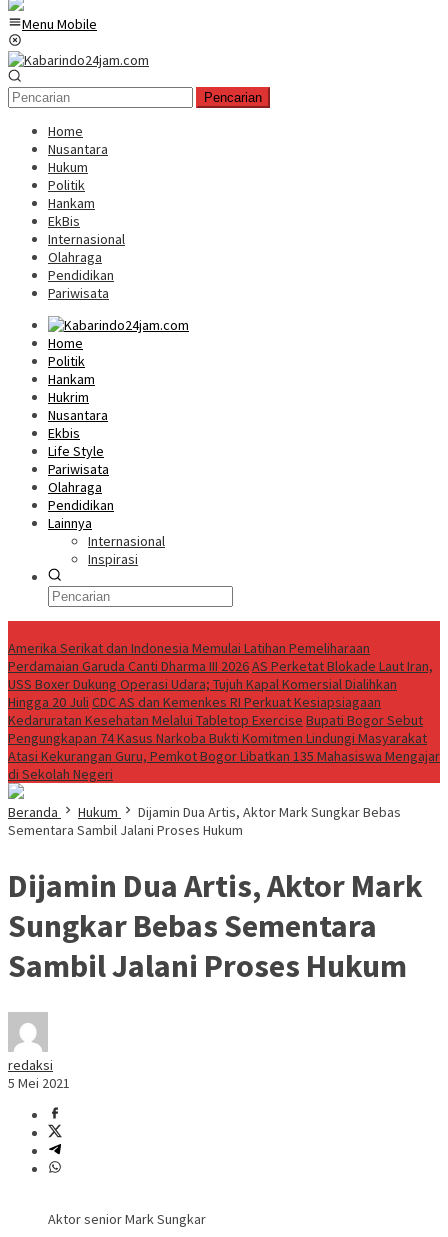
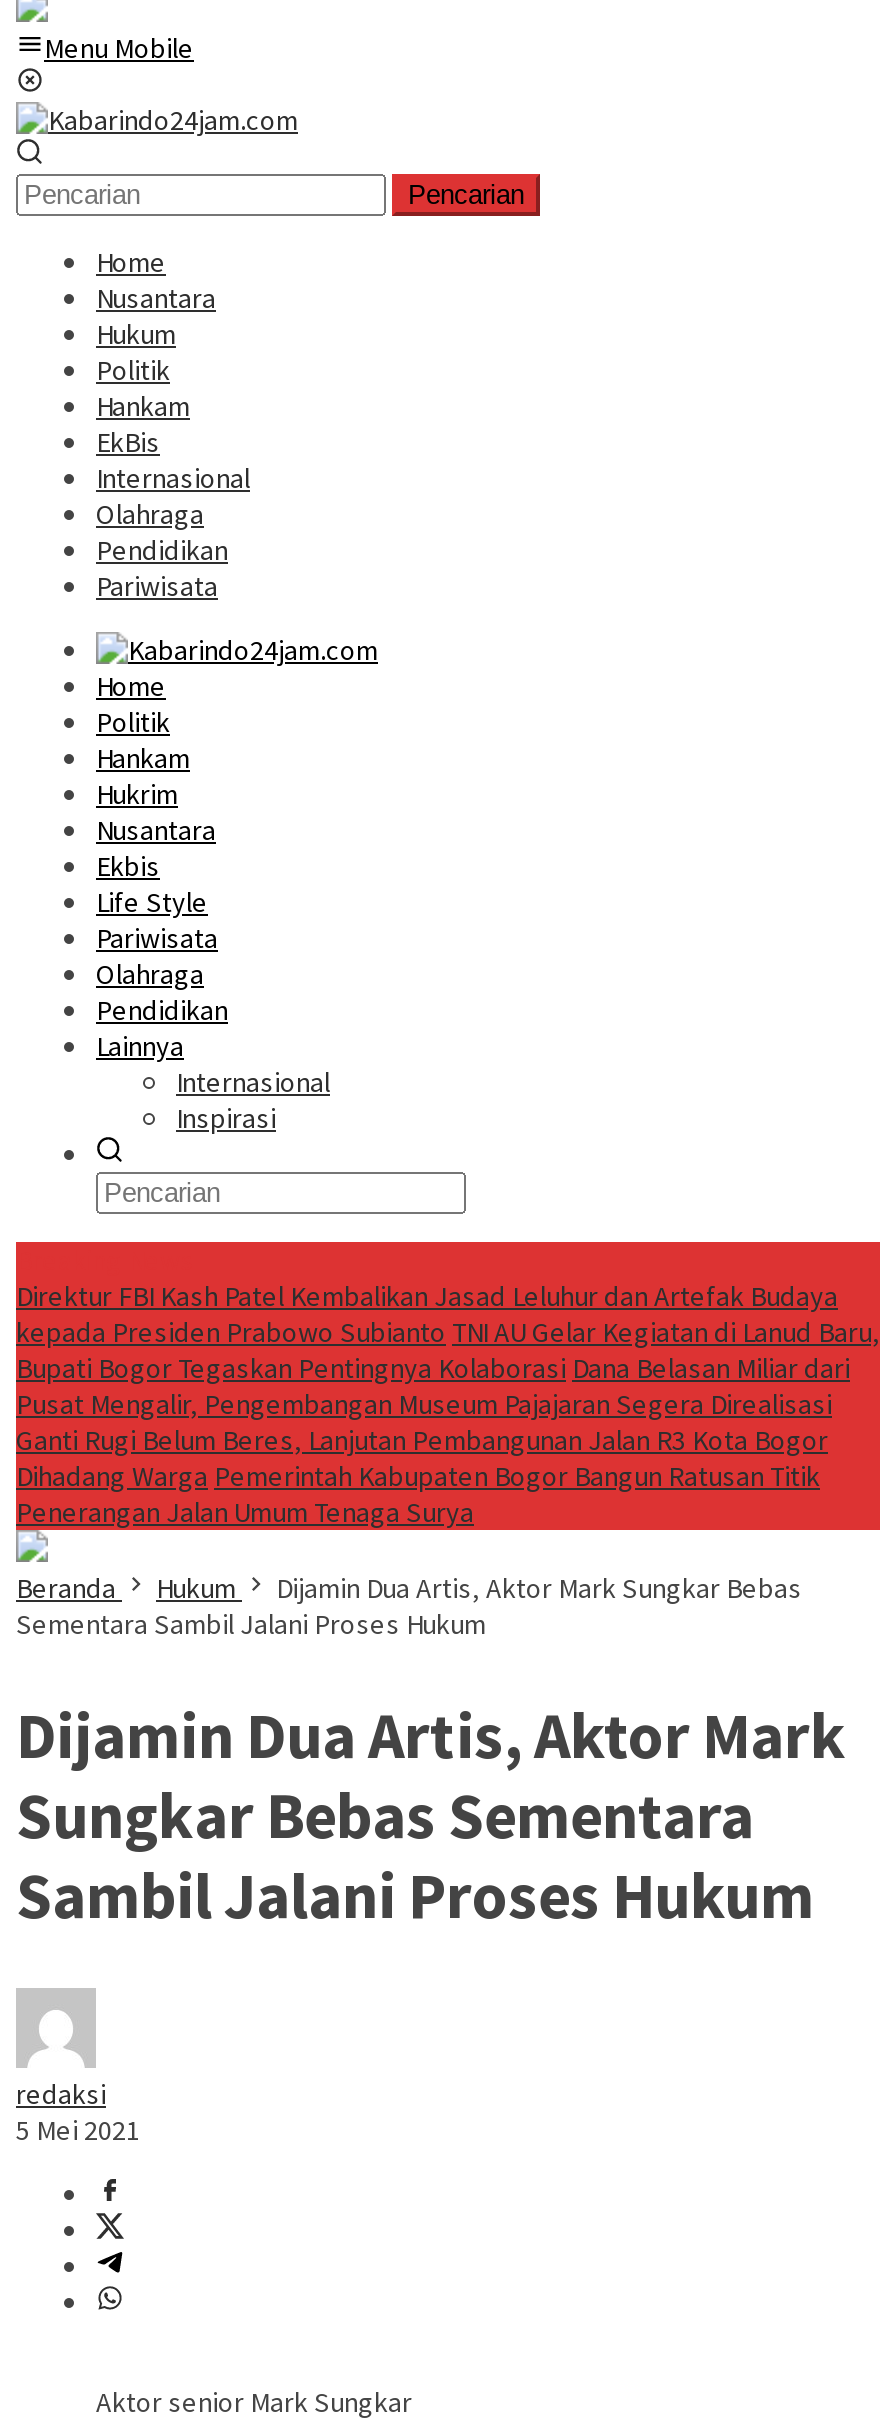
[8,639,440,783] Amerika Serikat dan Indonesia Memulai Latihan Pemeliharaan | Perdamaian Garuda Canti Dharma III 2026 AS Perketat Blokade Laut Iran, | USS Boxer Dukung Operasi Udara; Tujuh Kapal Komersial Dialihkan | Hingga 20 Juli CDC AS dan Kemenkes RI Perkuat Kesiapsiagaan | Kedaruratan Kesehatan Melalui Tabletop Exercise Bupati Bogor Sebut | Pengungkapan 74 Kasus Narkoba Bukti Komitmen Lindungi Masyarakat | Atasi Kekurangan Guru, Pemkot Bogor Libatkan 135 Mahasiswa Mengajar | di Sekolah Negeri -> [16,1278,880,1530] Direktur FBI Kash Patel Kembalikan Jasad Leluhur dan Artefak Budaya | kepada Presiden Prabowo Subianto TNI AU Gelar Kegiatan di Lanud Baru, | Bupati Bogor Tegaskan Pentingnya Kolaborasi Dana Belasan Miliar dari | Pusat Mengalir, Pengembangan Museum Pajajaran Segera Direalisasi | Ganti Rugi Belum Beres, Lanjutan Pembangunan Jalan R3 Kota Bogor | Dihadang Warga Pemerintah Kabupaten Bogor Bangun Ratusan Titik | Penerangan Jalan Umum Tenaga Surya

